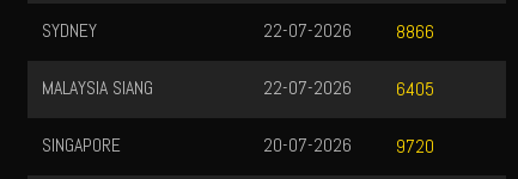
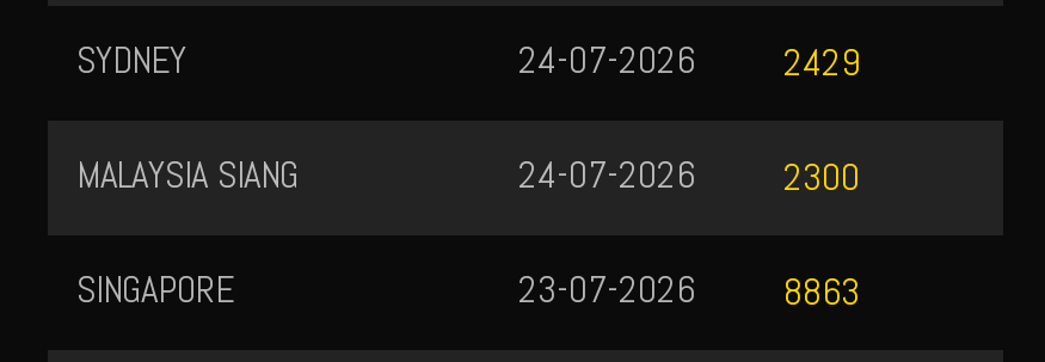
[263,19,352,43] 22-07-2026 -> [518,37,695,85] 24-07-2026
[396,20,434,44] 8866 -> [783,38,860,86] 2429
[263,76,352,100] 22-07-2026 -> [518,152,695,200] 24-07-2026
[396,77,434,101] 6405 -> [783,153,860,201] 2300
[263,134,352,158] 20-07-2026 -> [518,266,695,314] 23-07-2026
[396,134,434,158] 9720 -> [783,268,860,315] 8863

